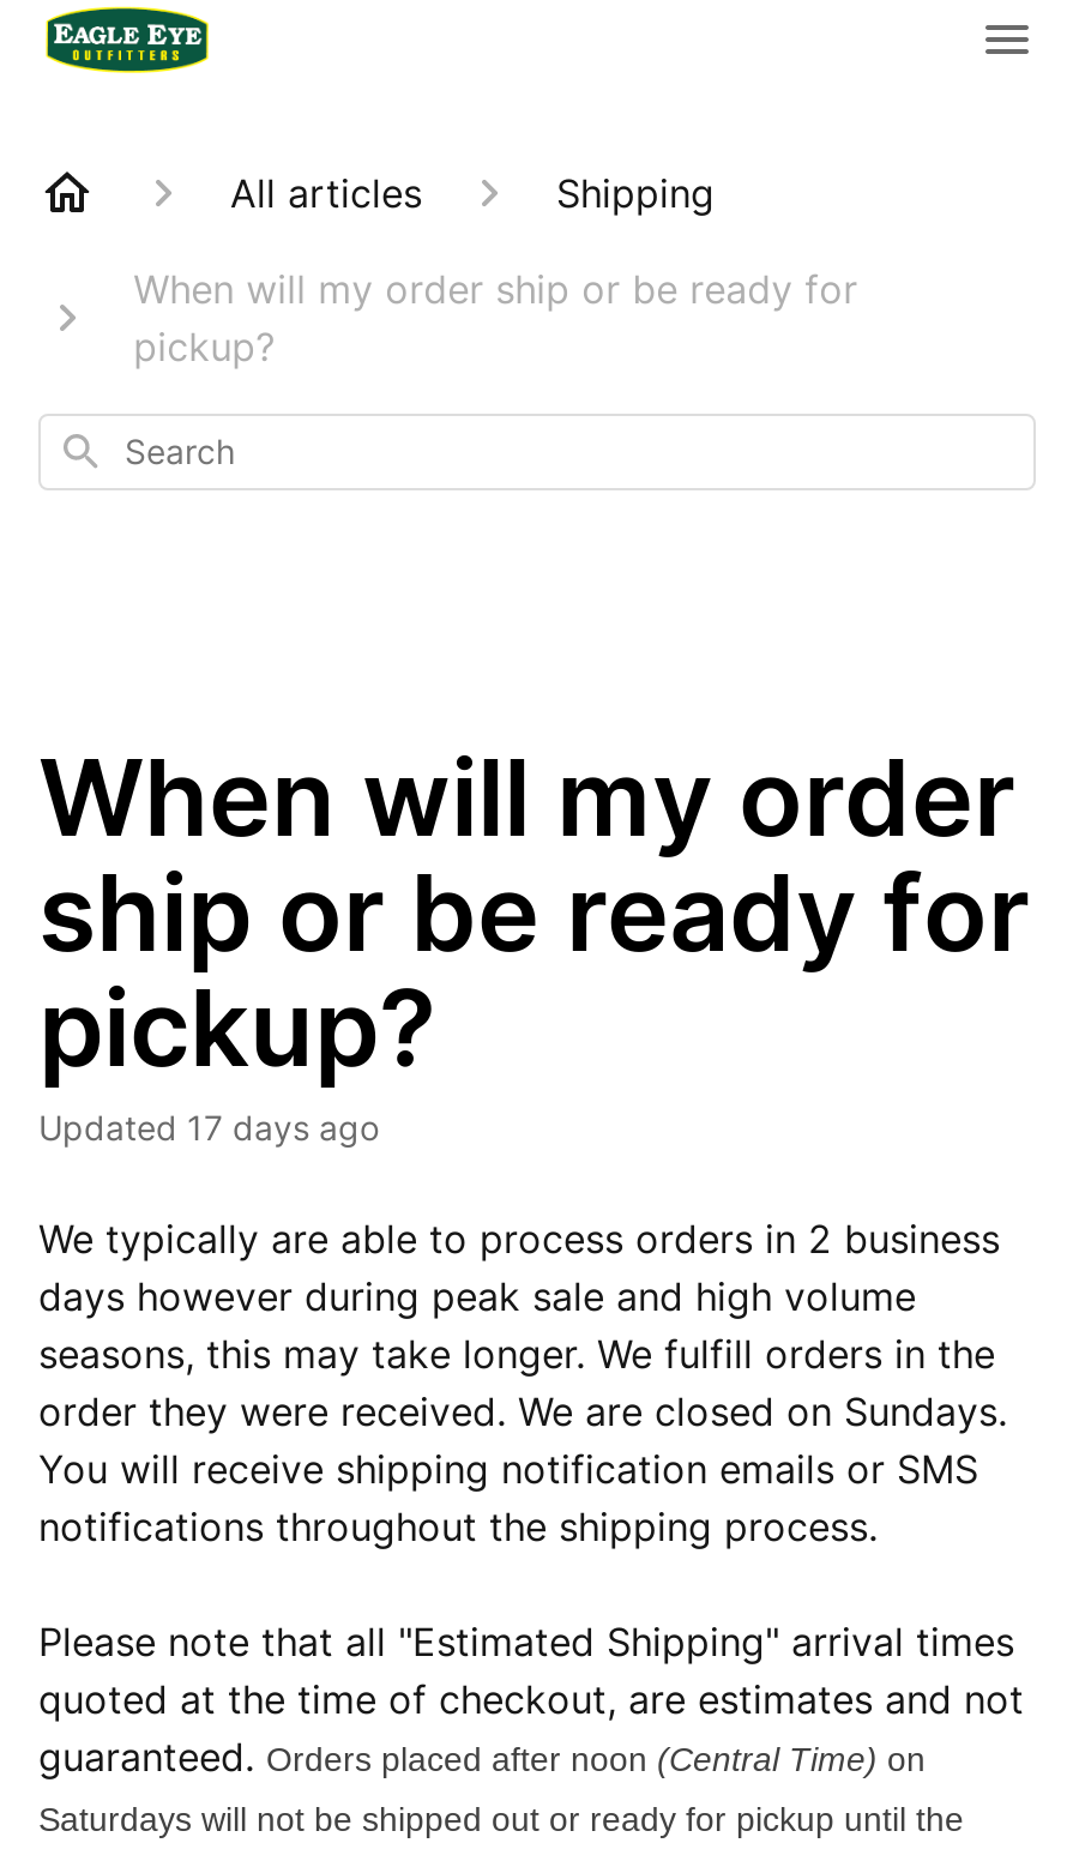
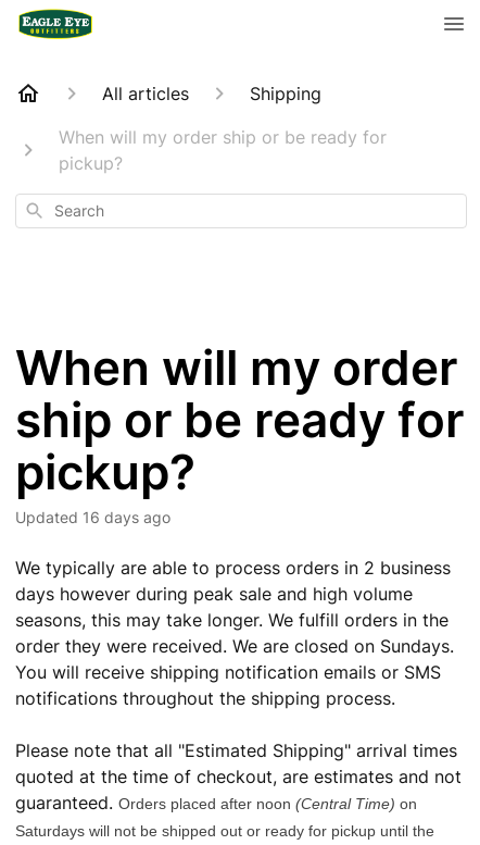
[62,1107,379,1148] Updated 17 days ago -> [26,508,170,526] Updated 16 days ago

